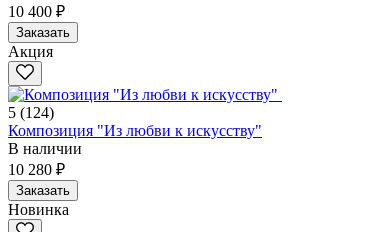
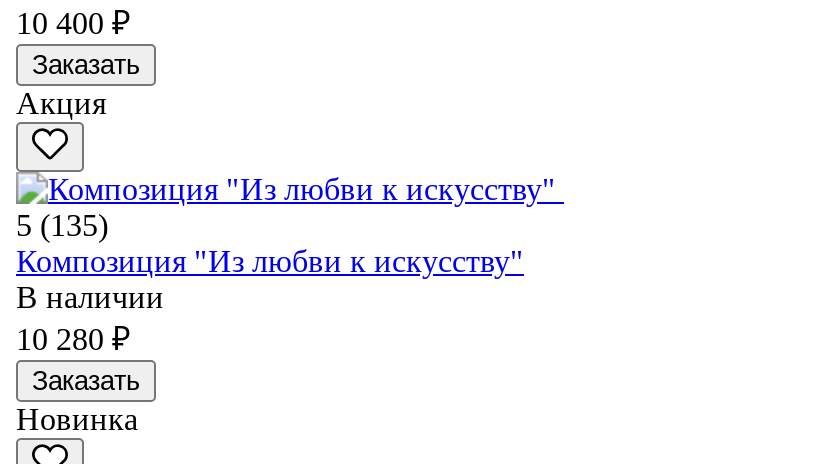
[8,104,54,121] 5 (124) -> [16,208,108,242] 5 (135)

